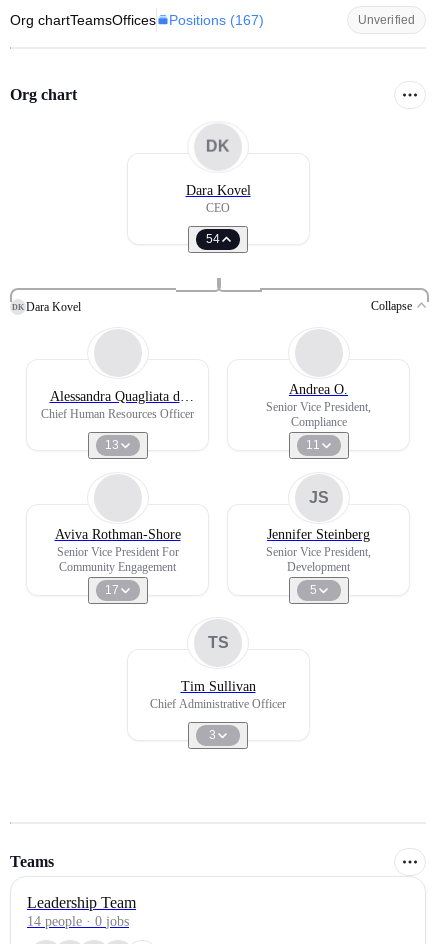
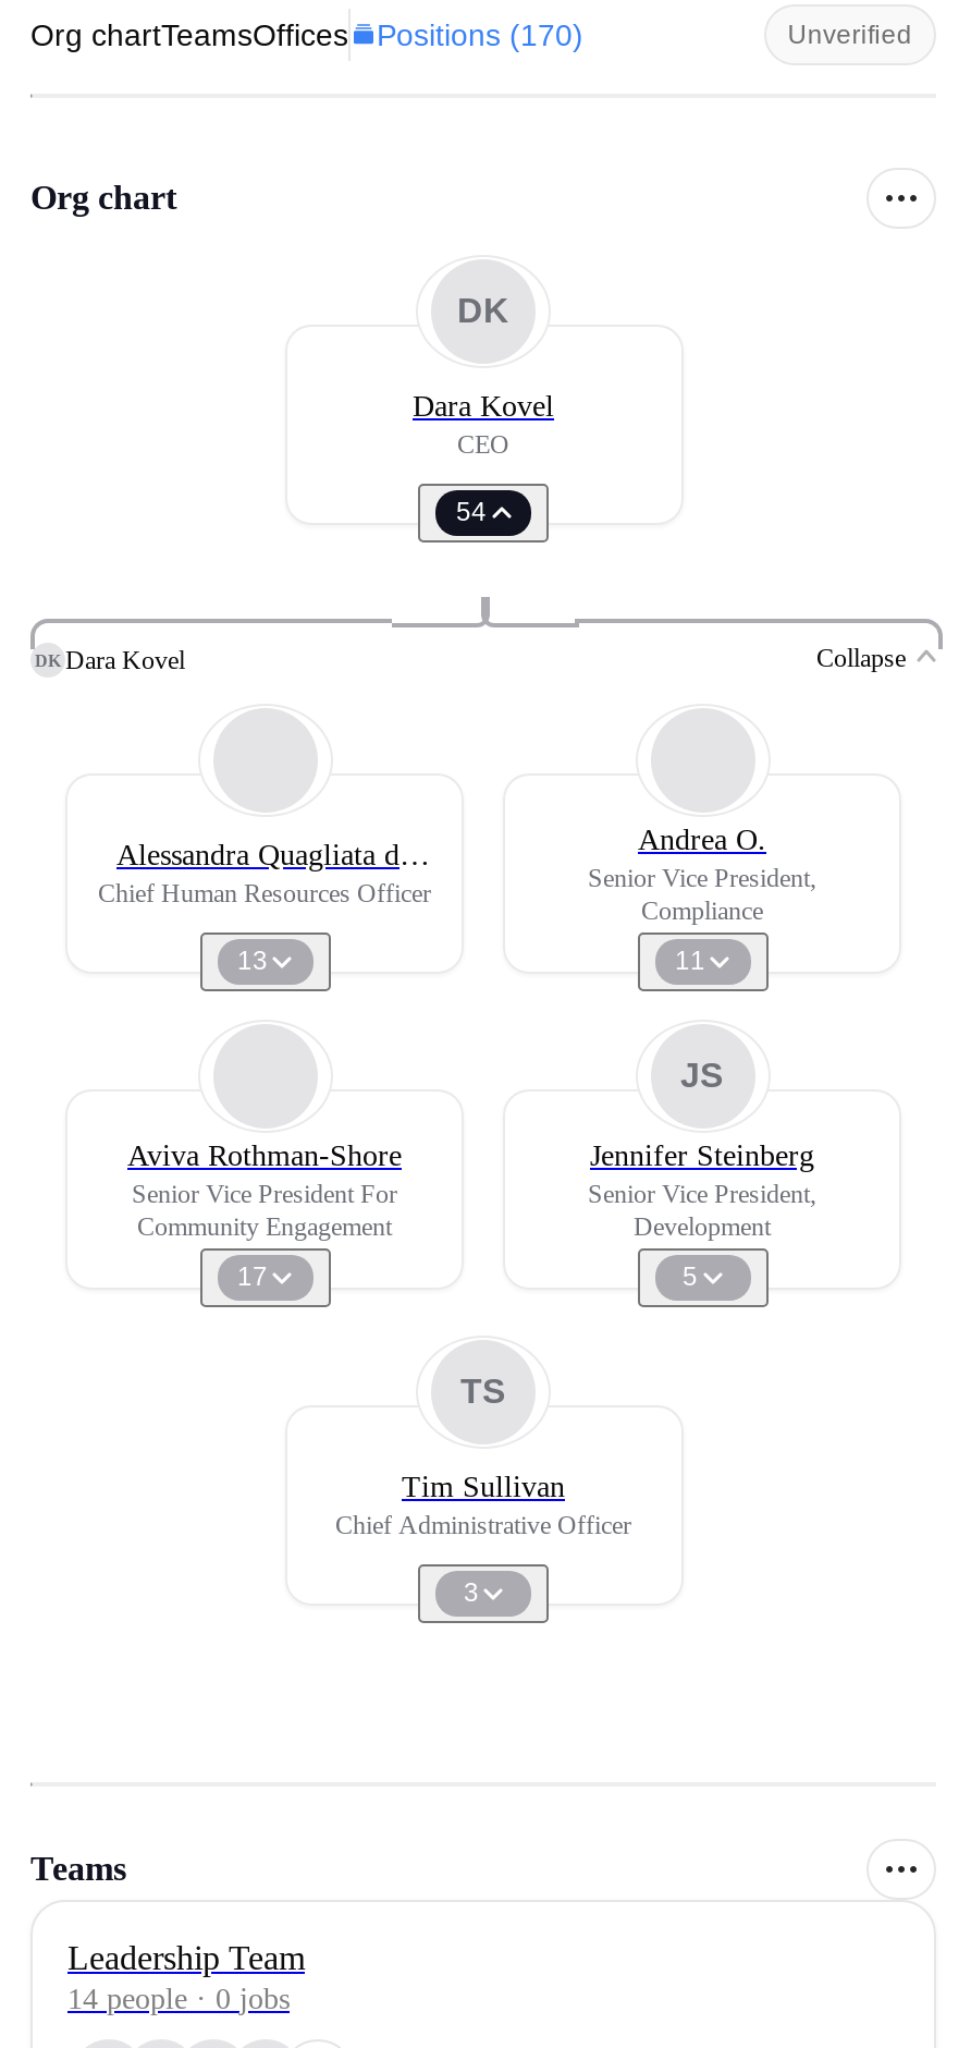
[10,12,264,28] Org chartTeamsOffices Positions (167) -> [30,17,583,52] Org chartTeamsOffices Positions (170)

